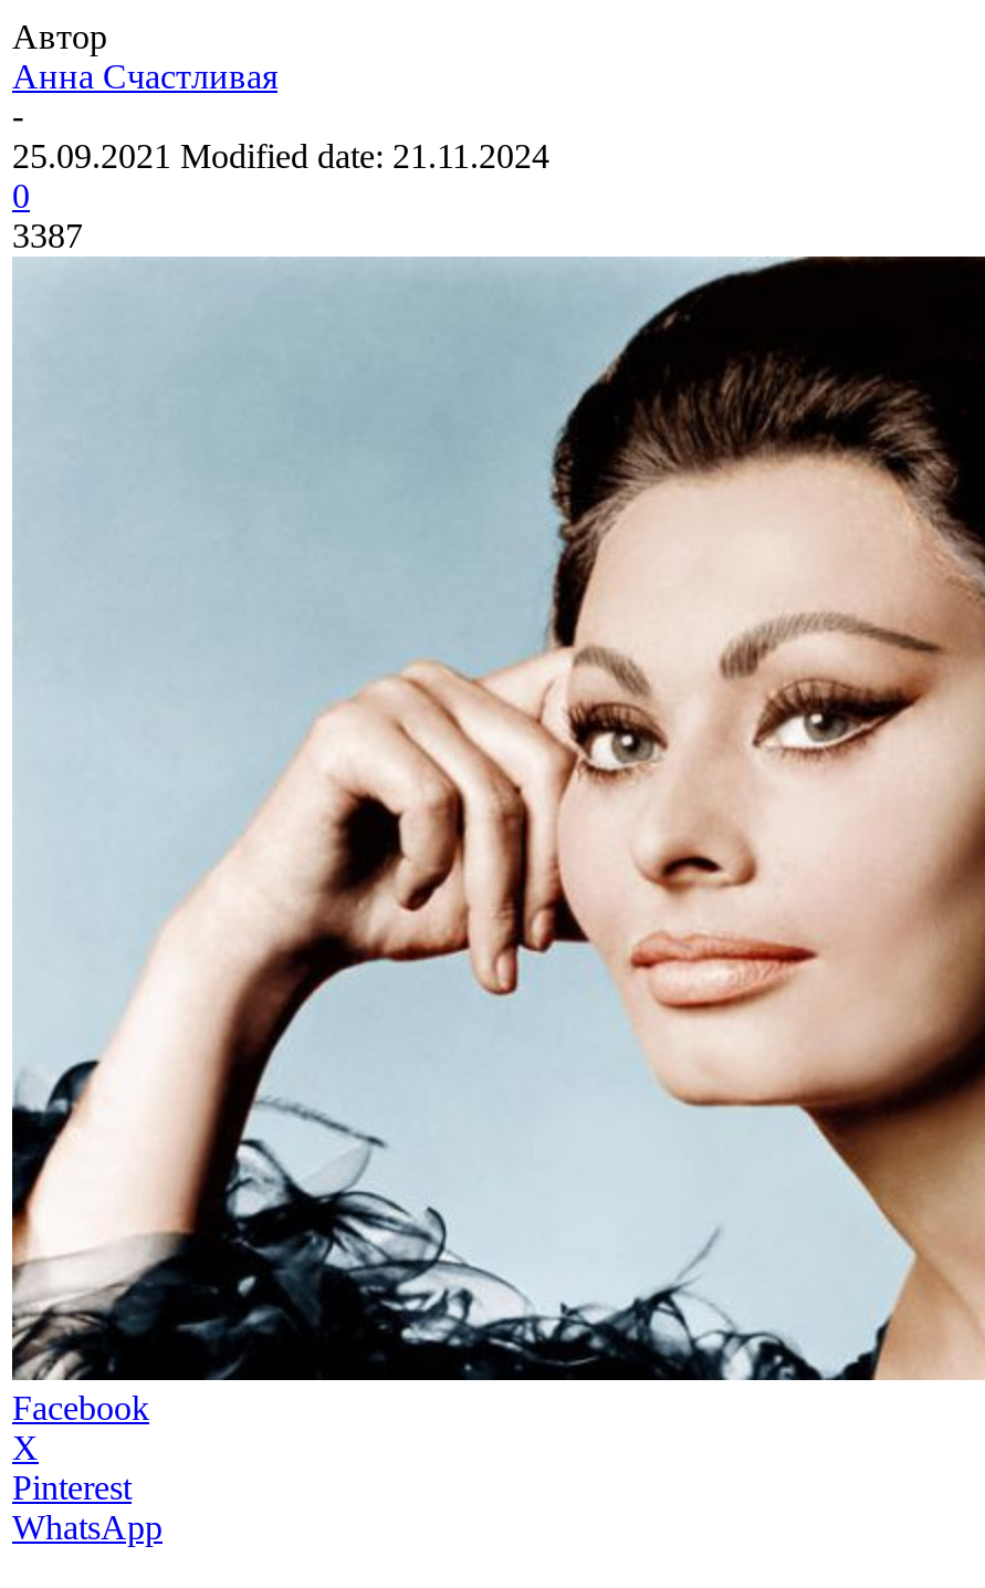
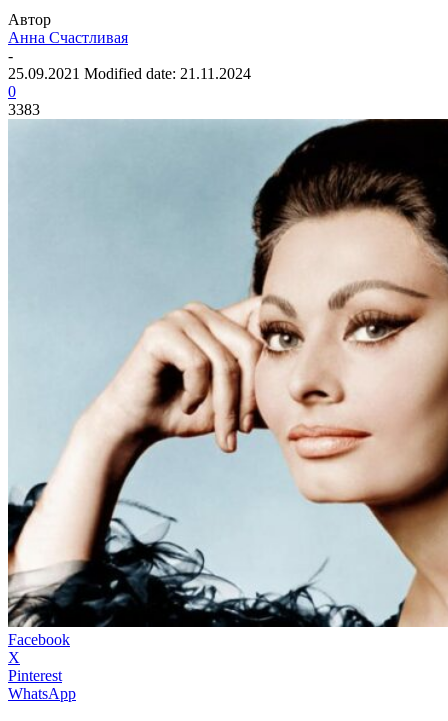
[12,216,83,254] 3387 -> [8,101,40,118] 3383

